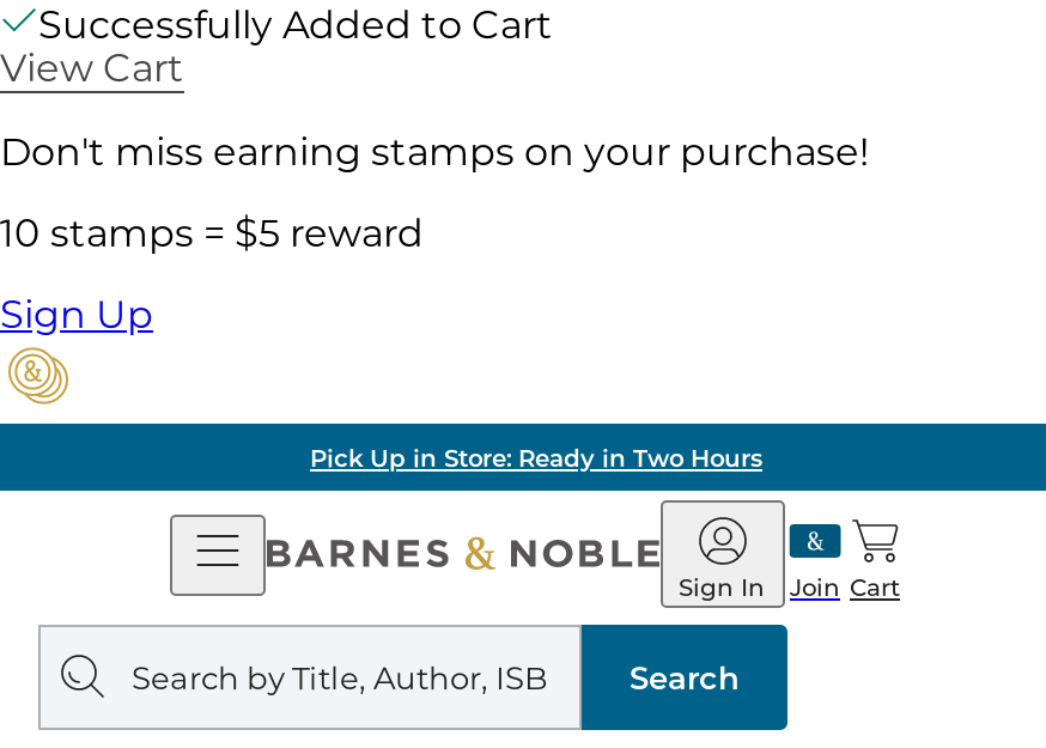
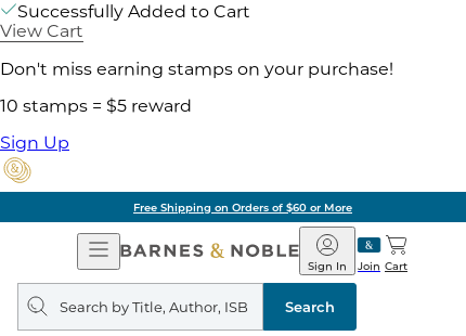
[310,442,762,473] Pick Up in Store: Ready in Two Hours -> [133,200,352,214] Free Shipping on Orders of $60 or More

